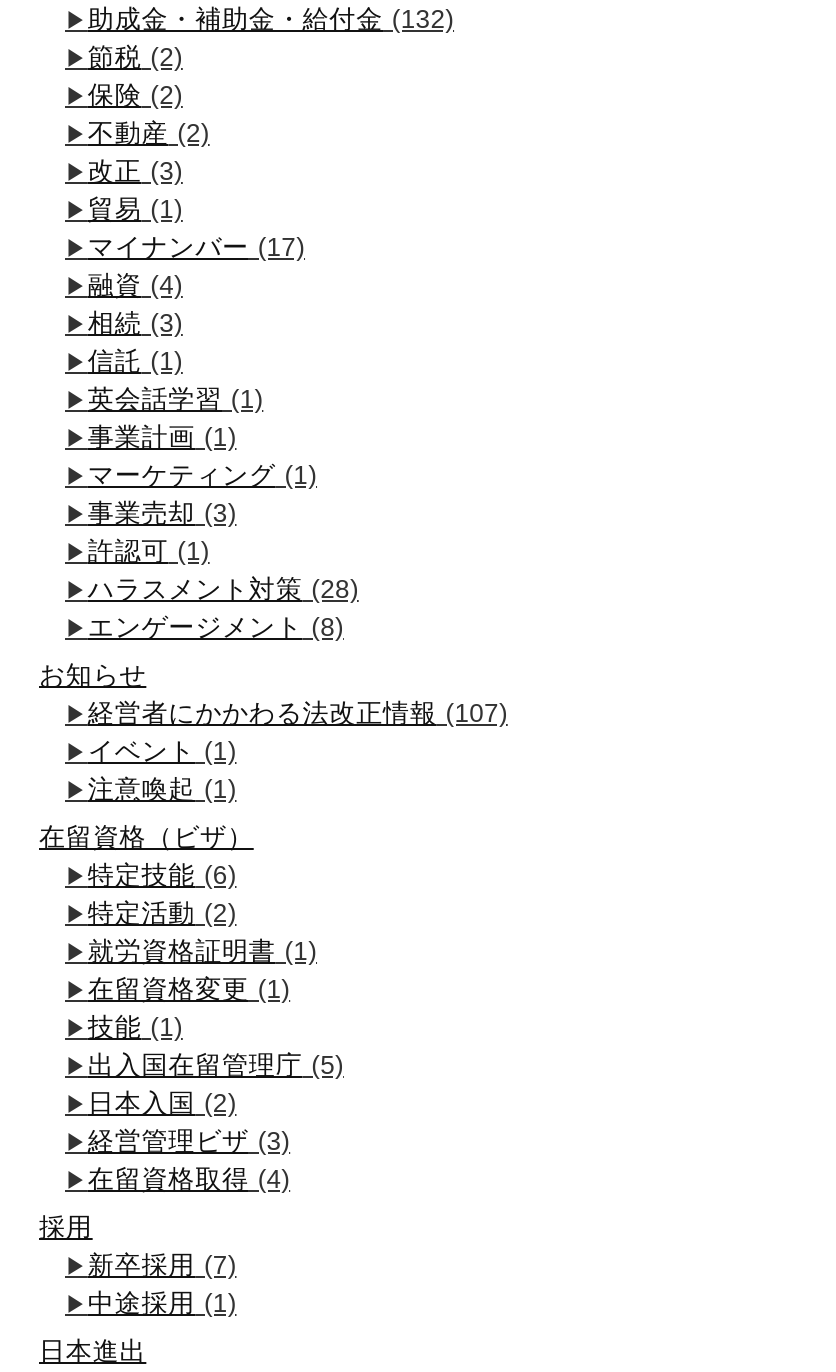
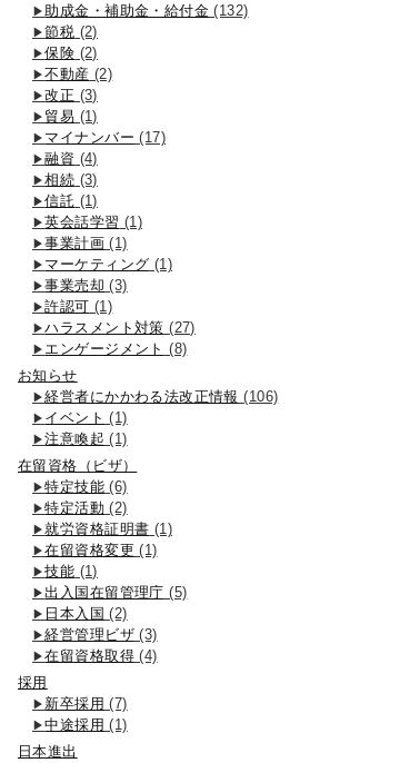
[88,575,359,605] ハラスメント対策(28) -> [45,320,195,336] ハラスメント対策(27)
[88,699,508,729] 経営者にかかわる法改正情報(107) -> [45,389,278,405] 経営者にかかわる法改正情報(106)

